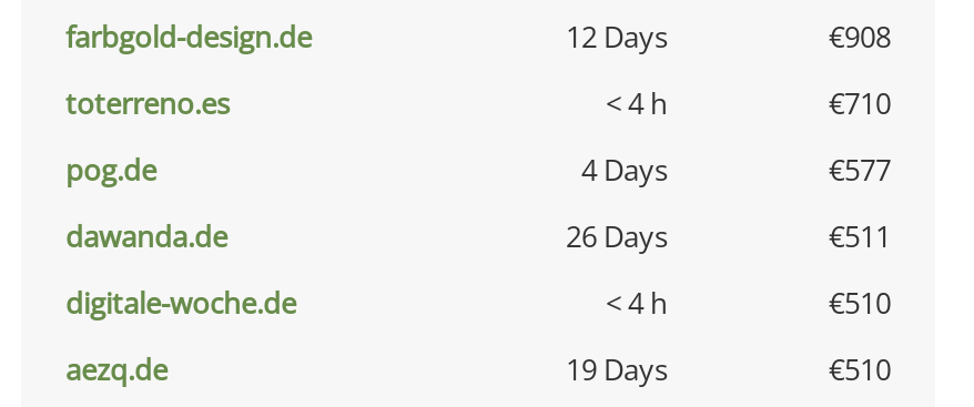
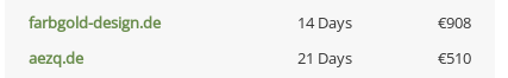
[566,17,668,57] 12 Days -> [297,12,352,33] 14 Days
[65,83,891,323] toterreno.es | < 4 h | €710 | pog.de | 4 Days | €577 | dawanda.de | 26 Days | €511 | digitale-woche.de | < 4 h | €510 -> none
[566,349,668,389] 19 Days -> [297,47,352,69] 21 Days

